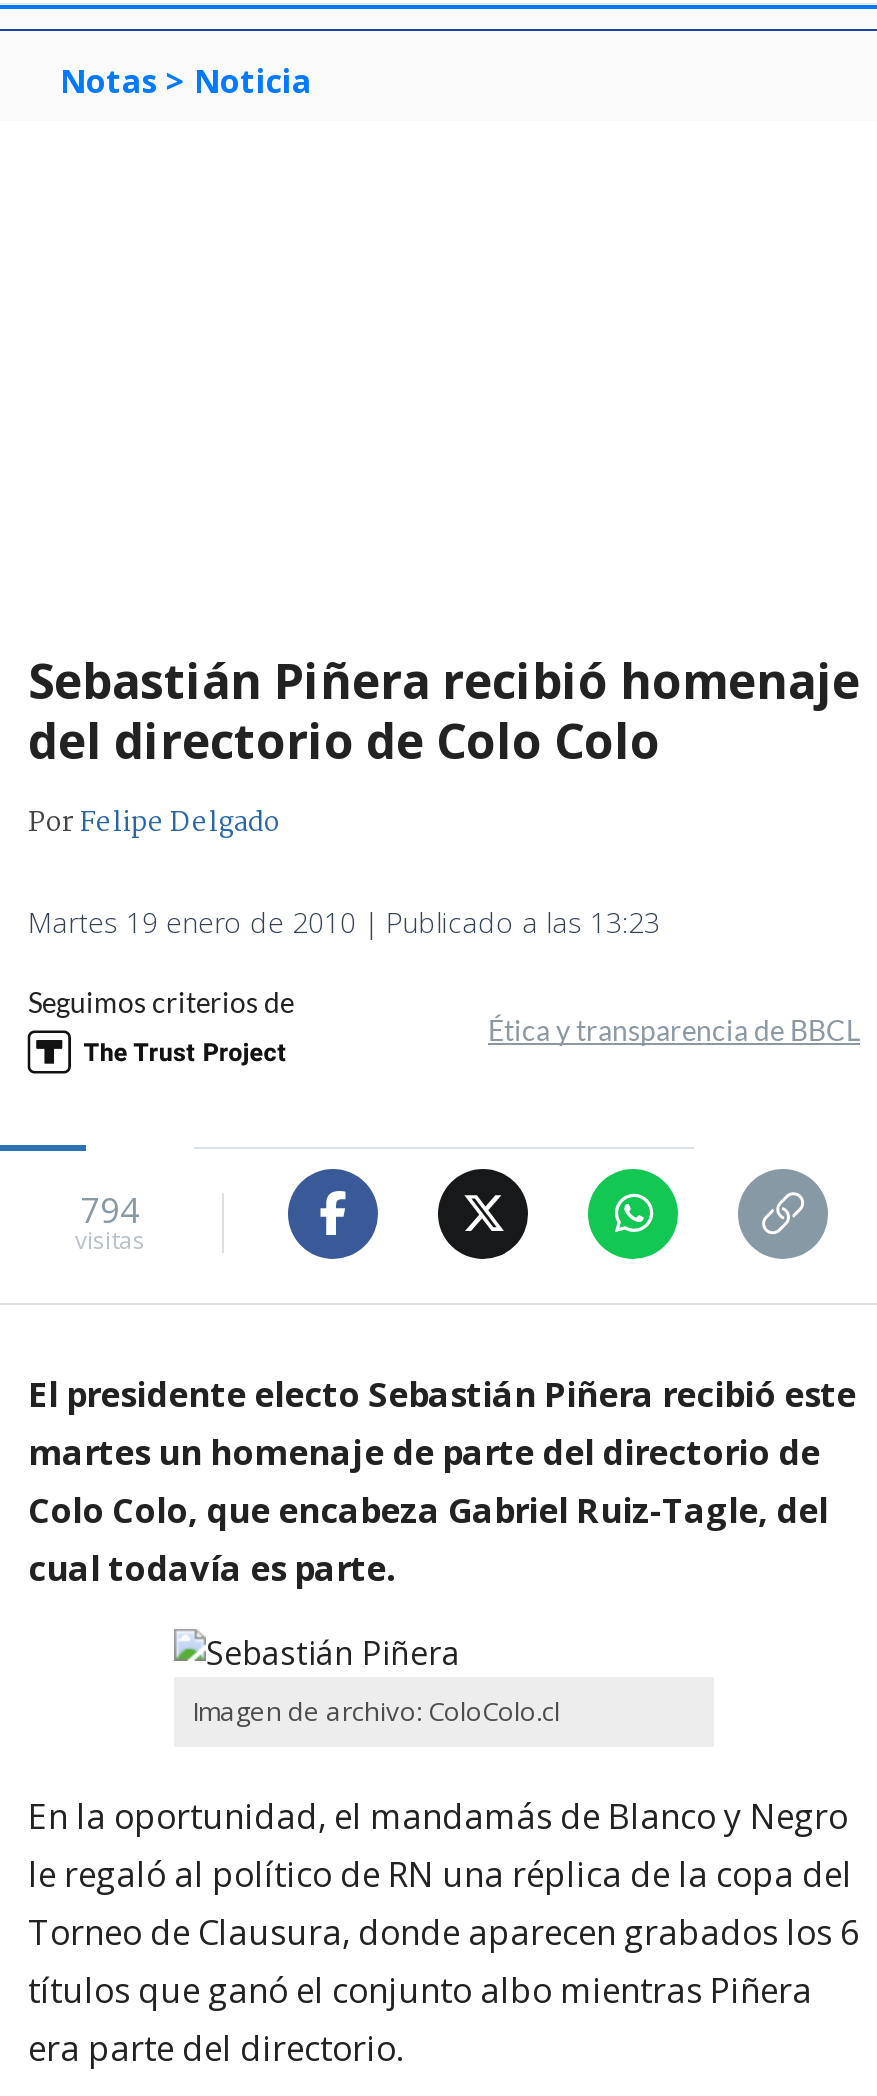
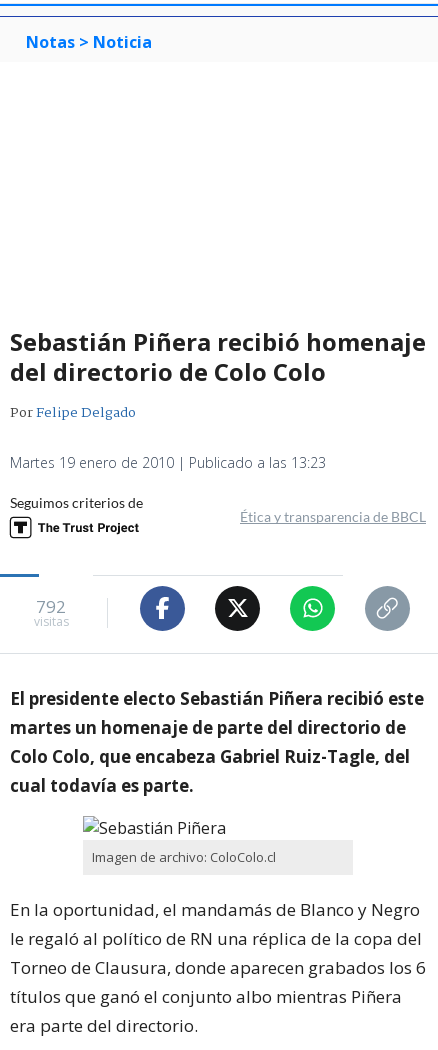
[80,1188,140,1234] 794 -> [36,595,66,618] 792

